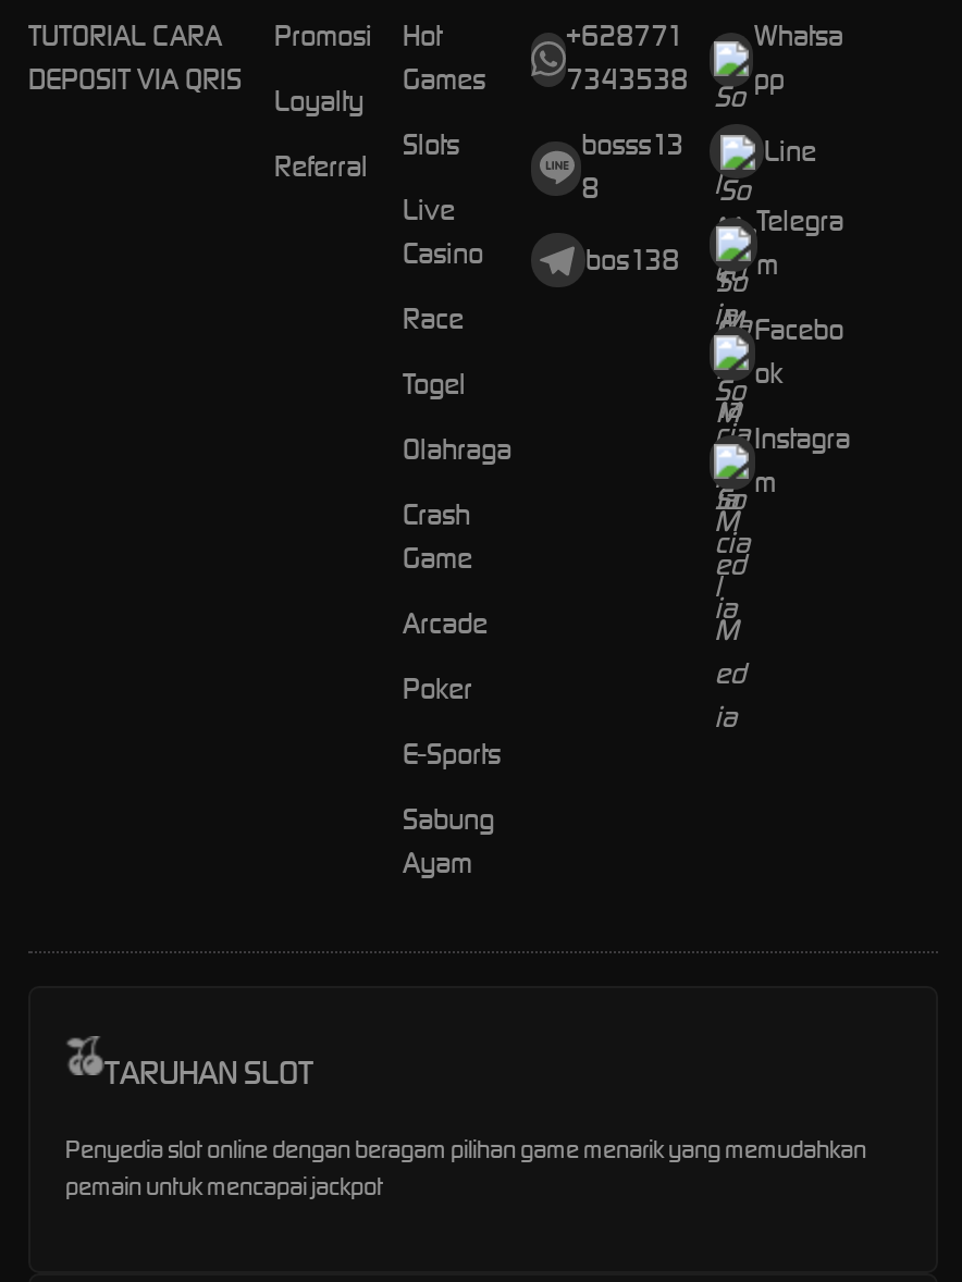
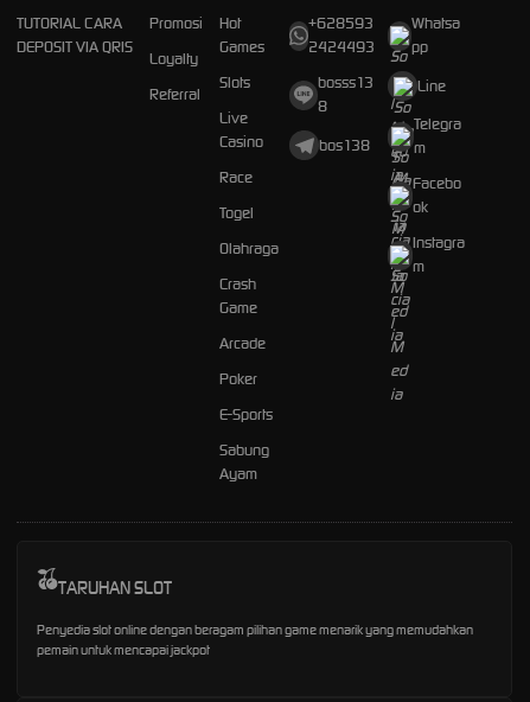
[566,17,843,54] +628771 Whatsa -> [309,13,460,33] +628593 Whatsa
[566,61,784,98] 7343538 pp -> [309,37,428,57] 2424493 pp

